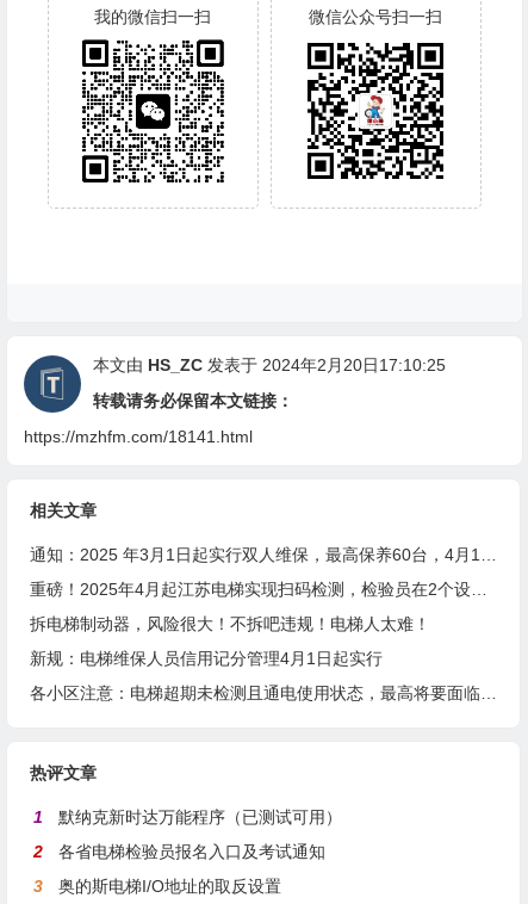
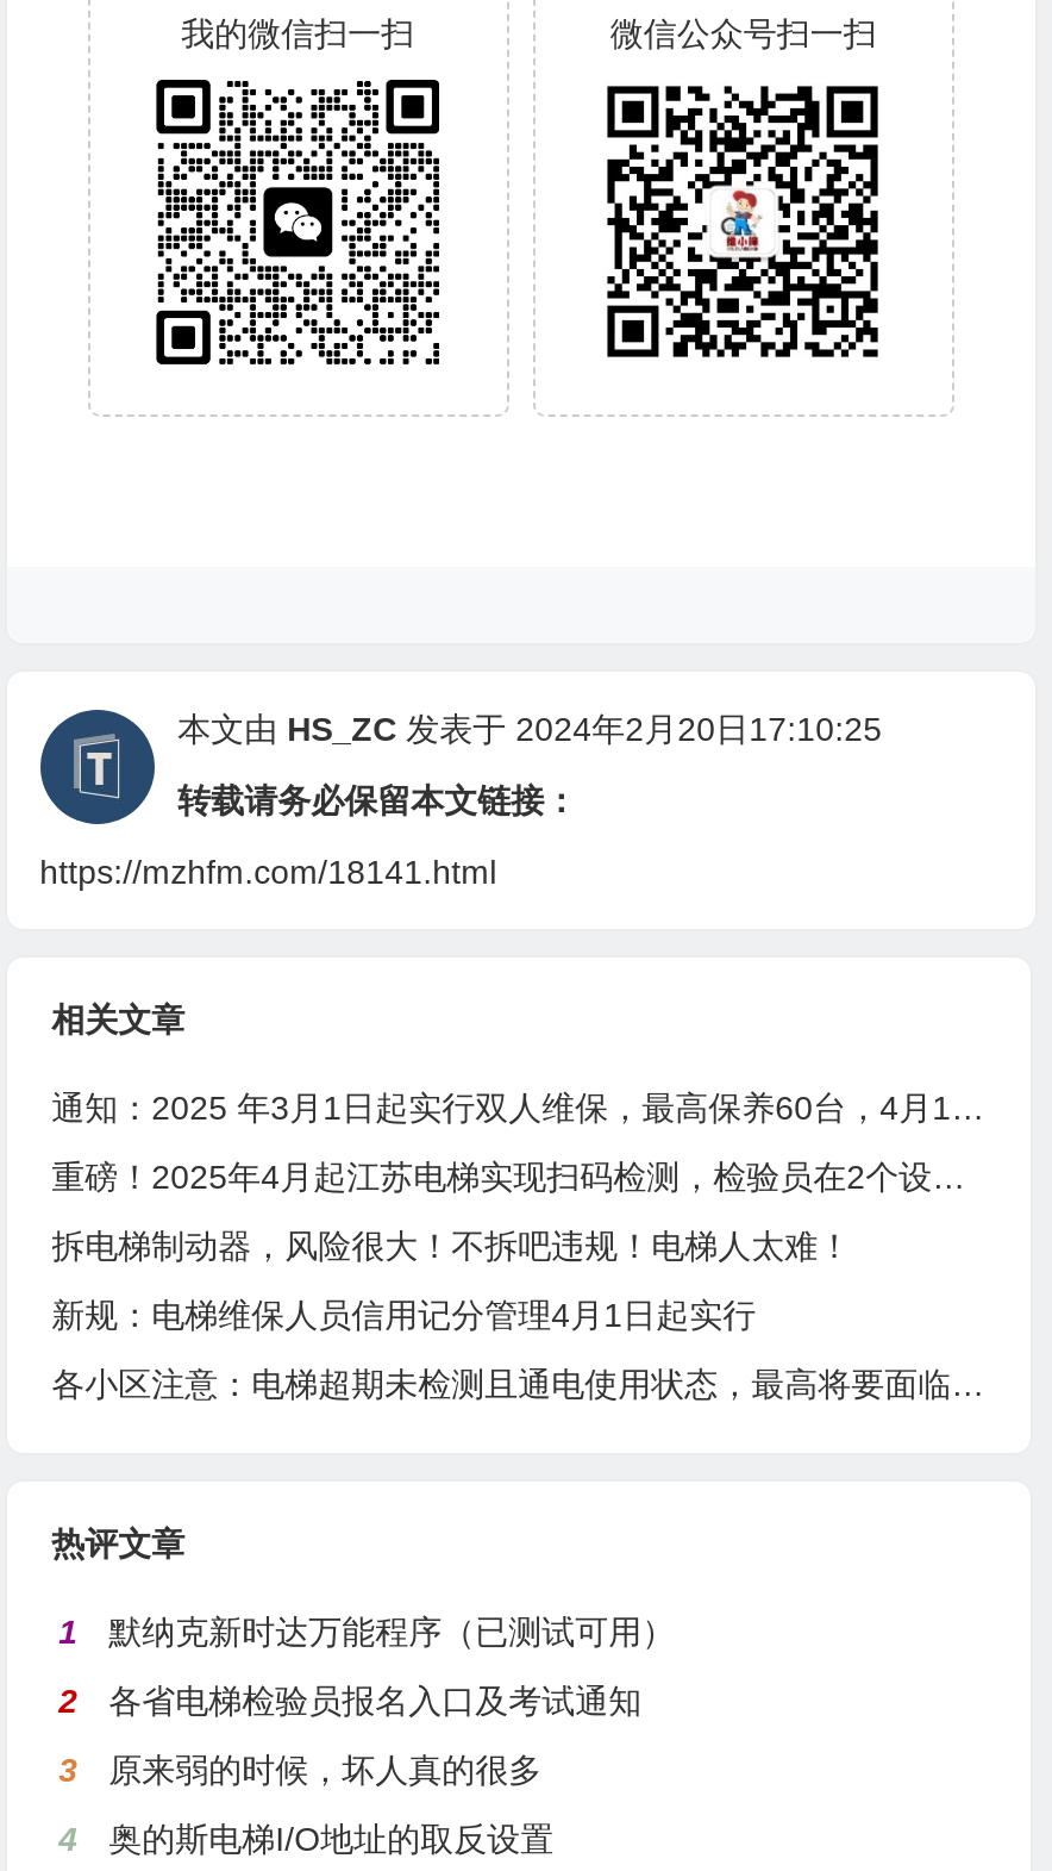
none -> [59,1752,542,1859] 原来弱的时候，坏人真的很多 | 4

